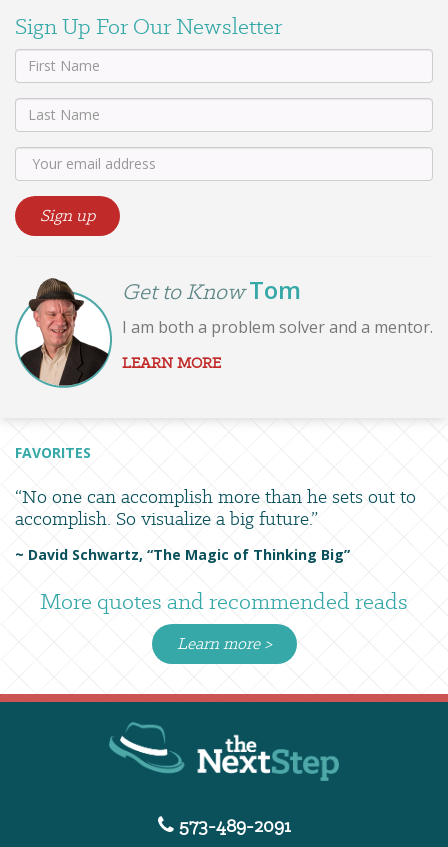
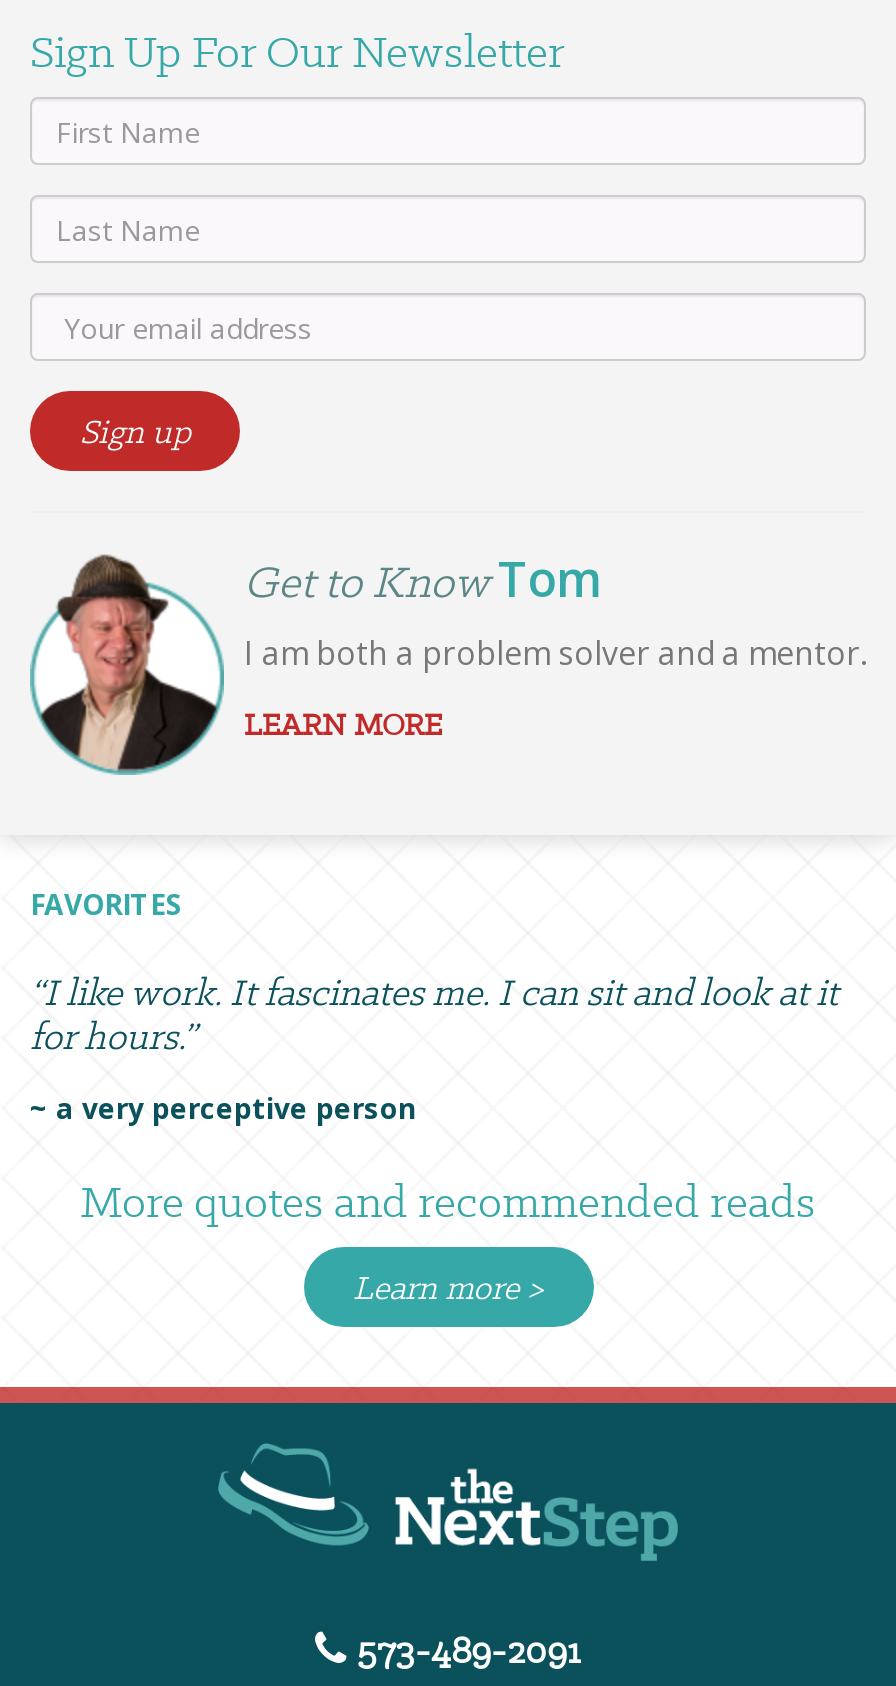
[15,484,416,531] “No one can accomplish more than he sets out to | accomplish. So visualize a big future.” -> [30,967,838,1061] “I like work. It fascinates me. I can sit and look at it | for hours.”
[15,545,350,564] ~ David Schwartz, “The Magic of Thinking Big” -> [30,1089,416,1127] ~ a very perceptive person

